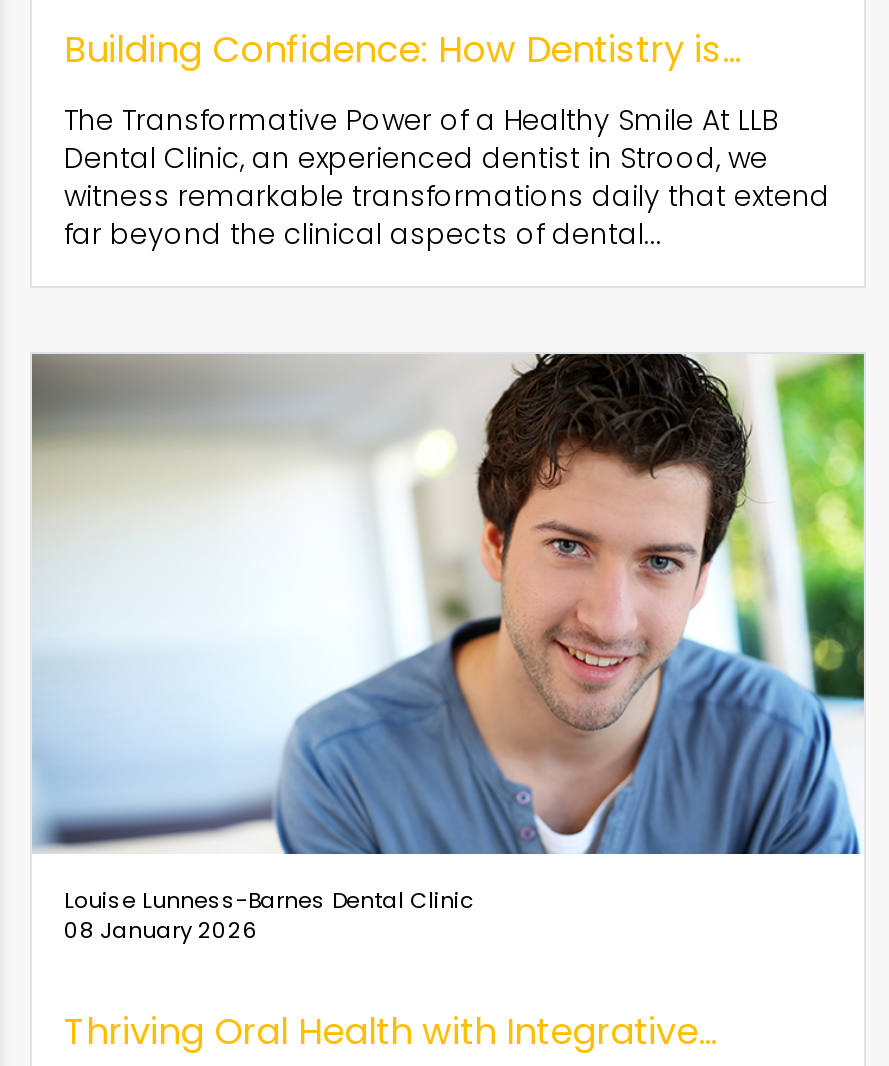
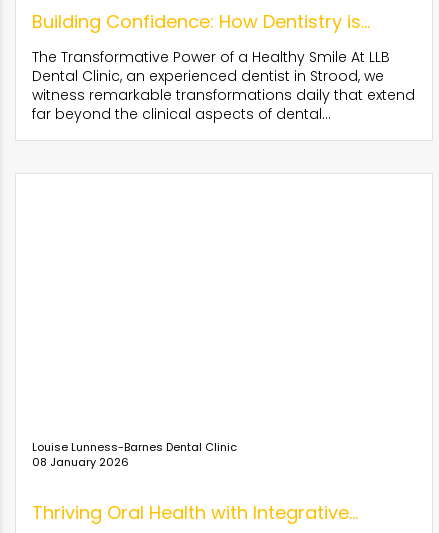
[30,352,866,856] [image] -> none

